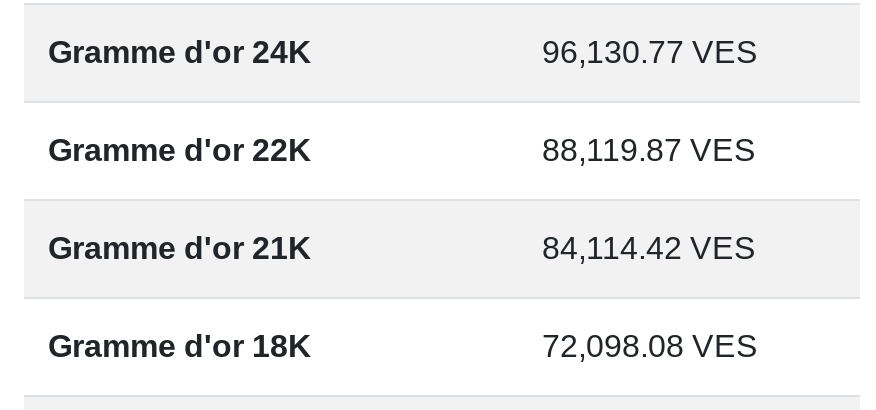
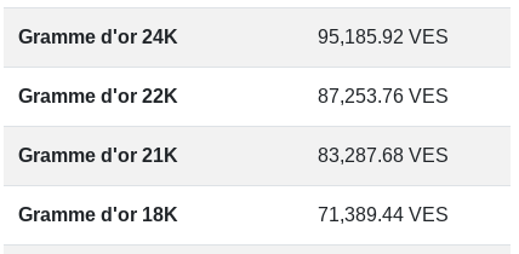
[542,35,758,69] 96,130.77 VES -> [318,27,449,47] 95,185.92 VES
[542,133,756,167] 88,119.87 VES -> [318,86,449,106] 87,253.76 VES
[542,231,756,265] 84,114.42 VES -> [318,145,449,166] 83,287.68 VES
[542,329,758,363] 72,098.08 VES -> [318,204,449,225] 71,389.44 VES

